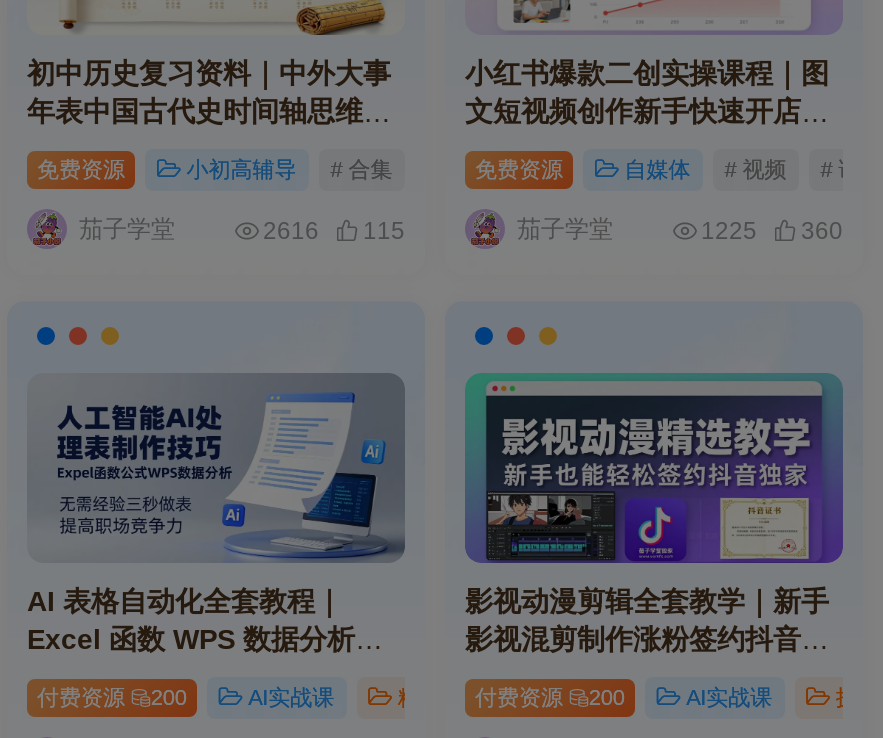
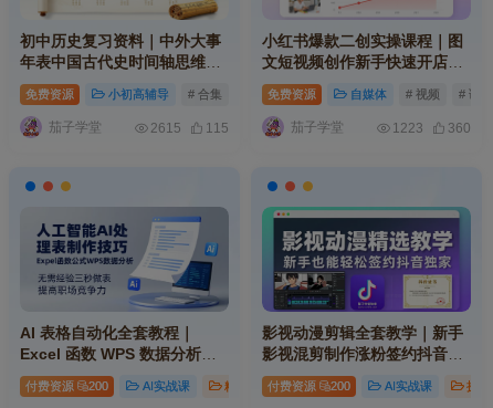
[263,218,405,246] 2616 115 -> [150,121,229,136] 2615 115
[701,218,843,246] 1225 360 -> [392,121,471,136] 1223 360

